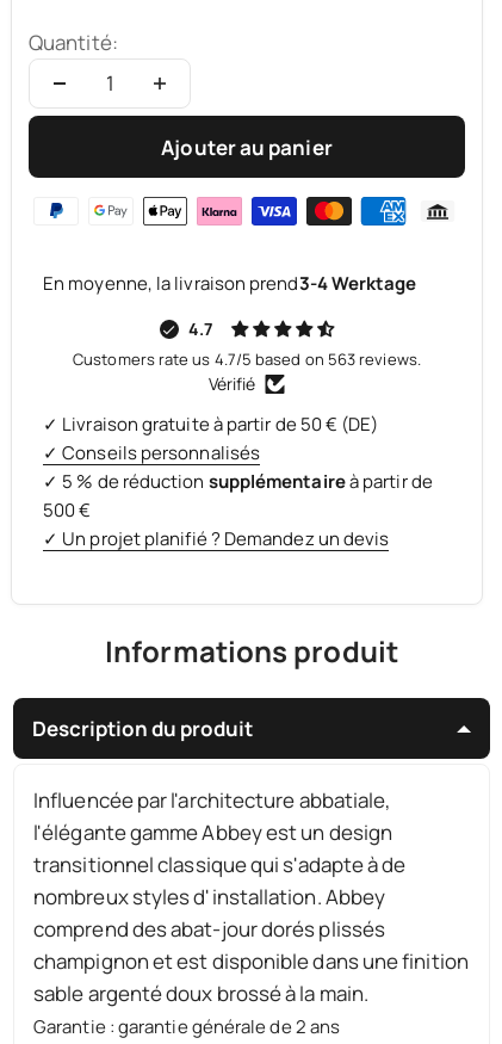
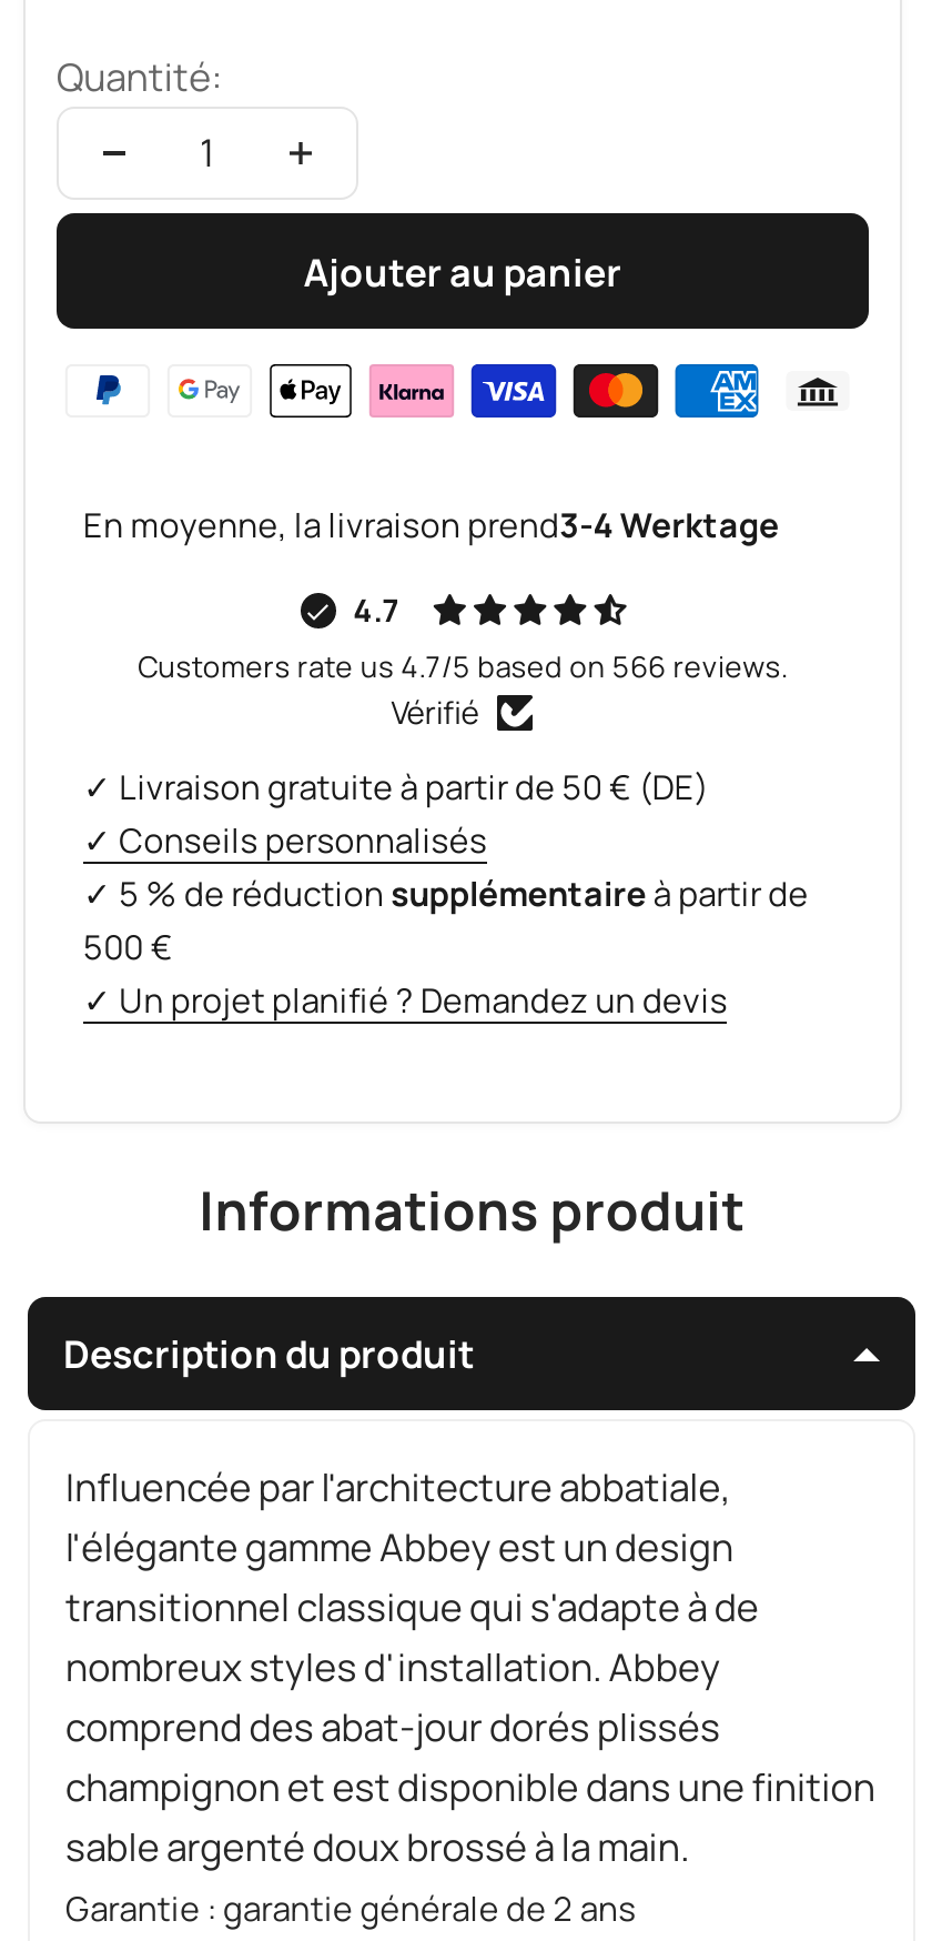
[73,348,421,370] Customers rate us 4.7/5 based on 563 reviews. -> [138,646,788,686] Customers rate us 4.7/5 based on 566 reviews.

